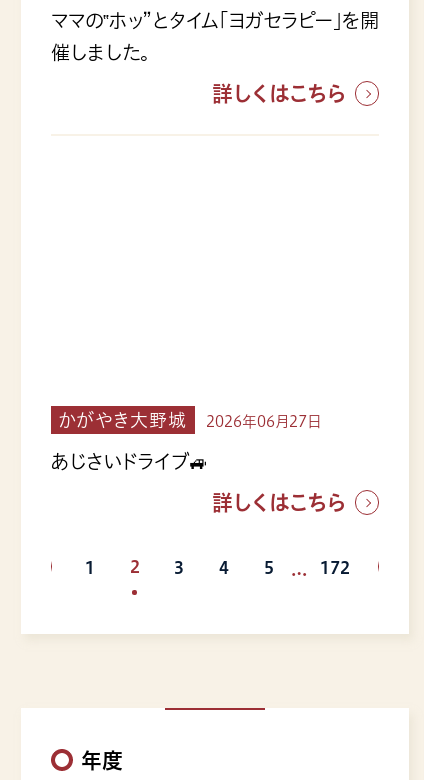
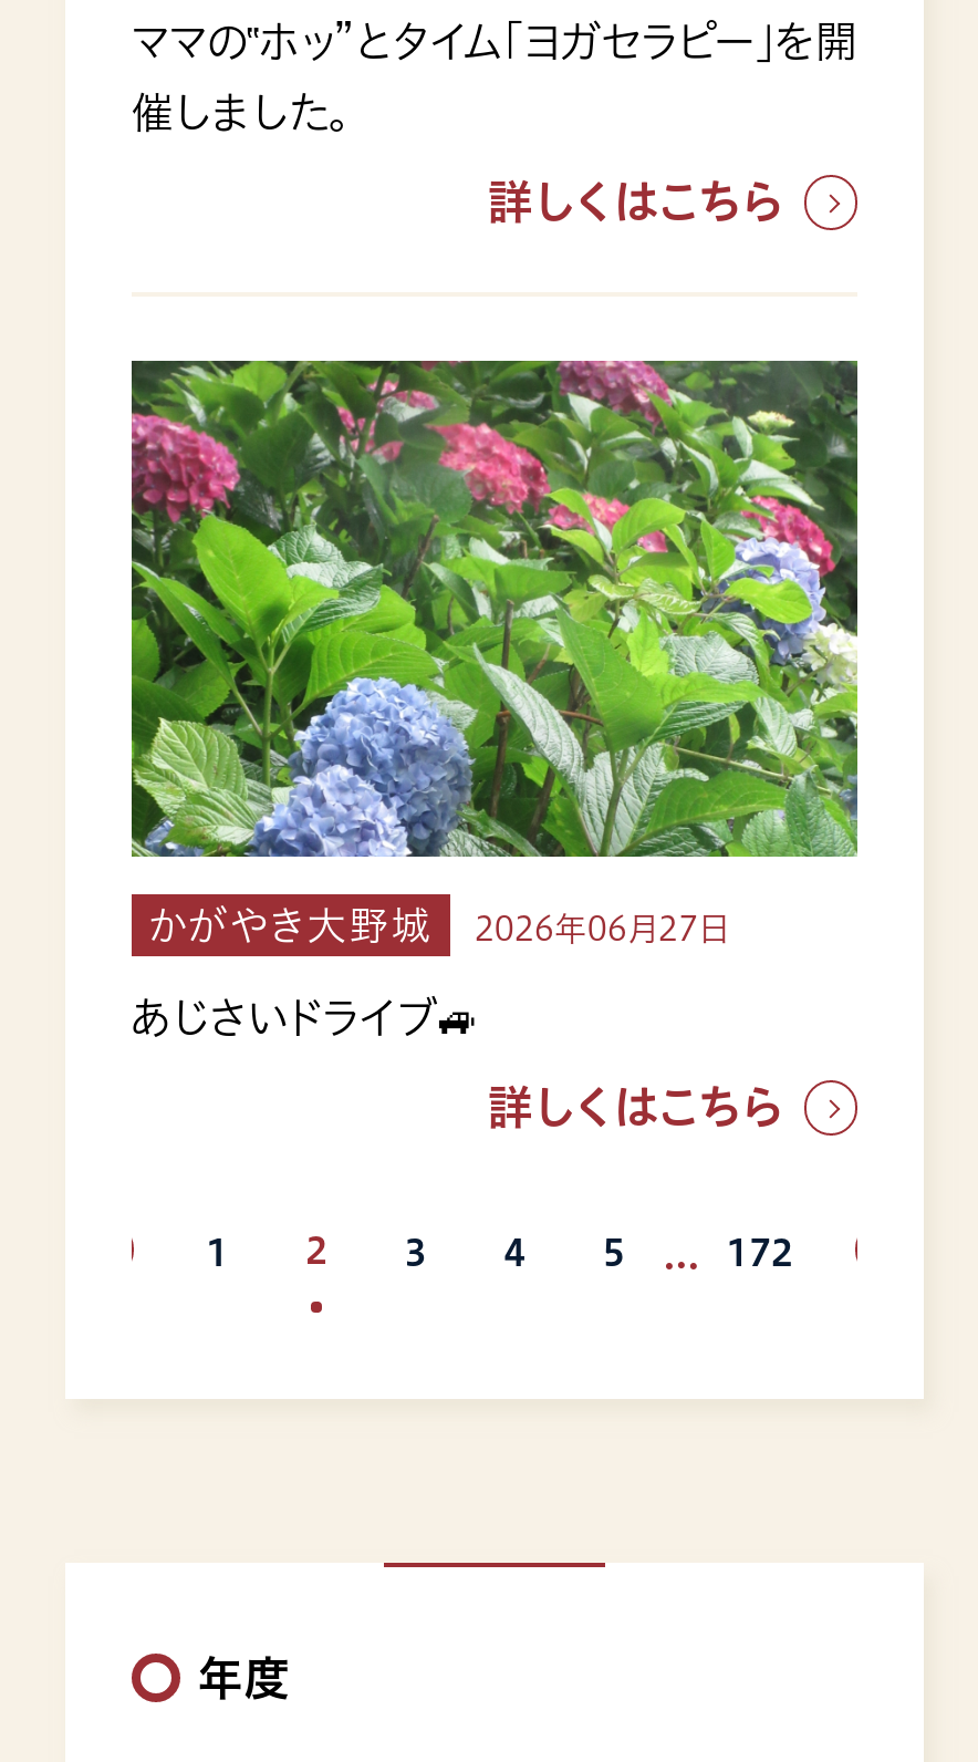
none -> [129,359,860,859] [image]

